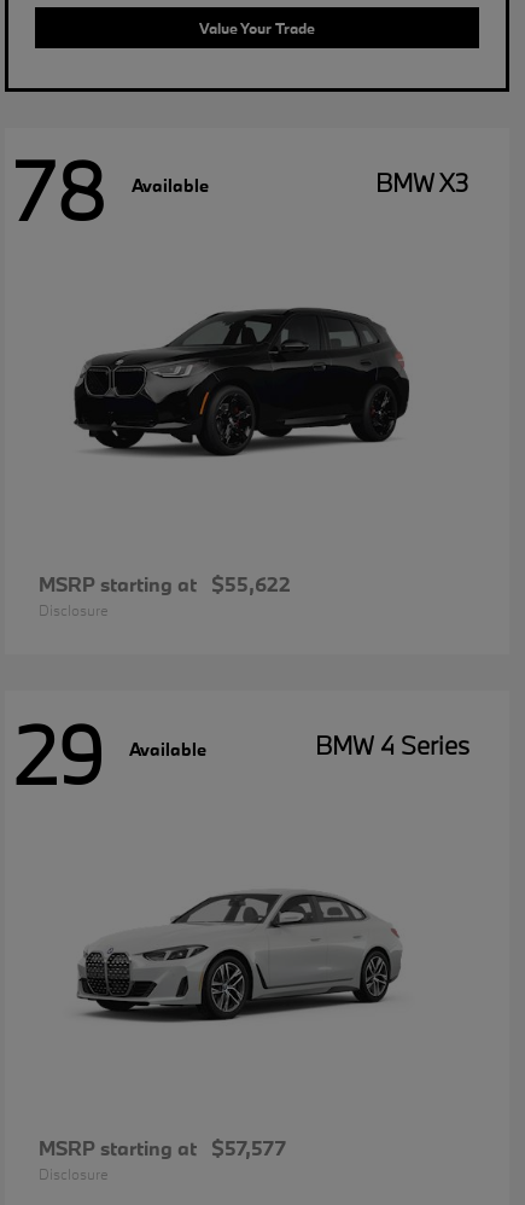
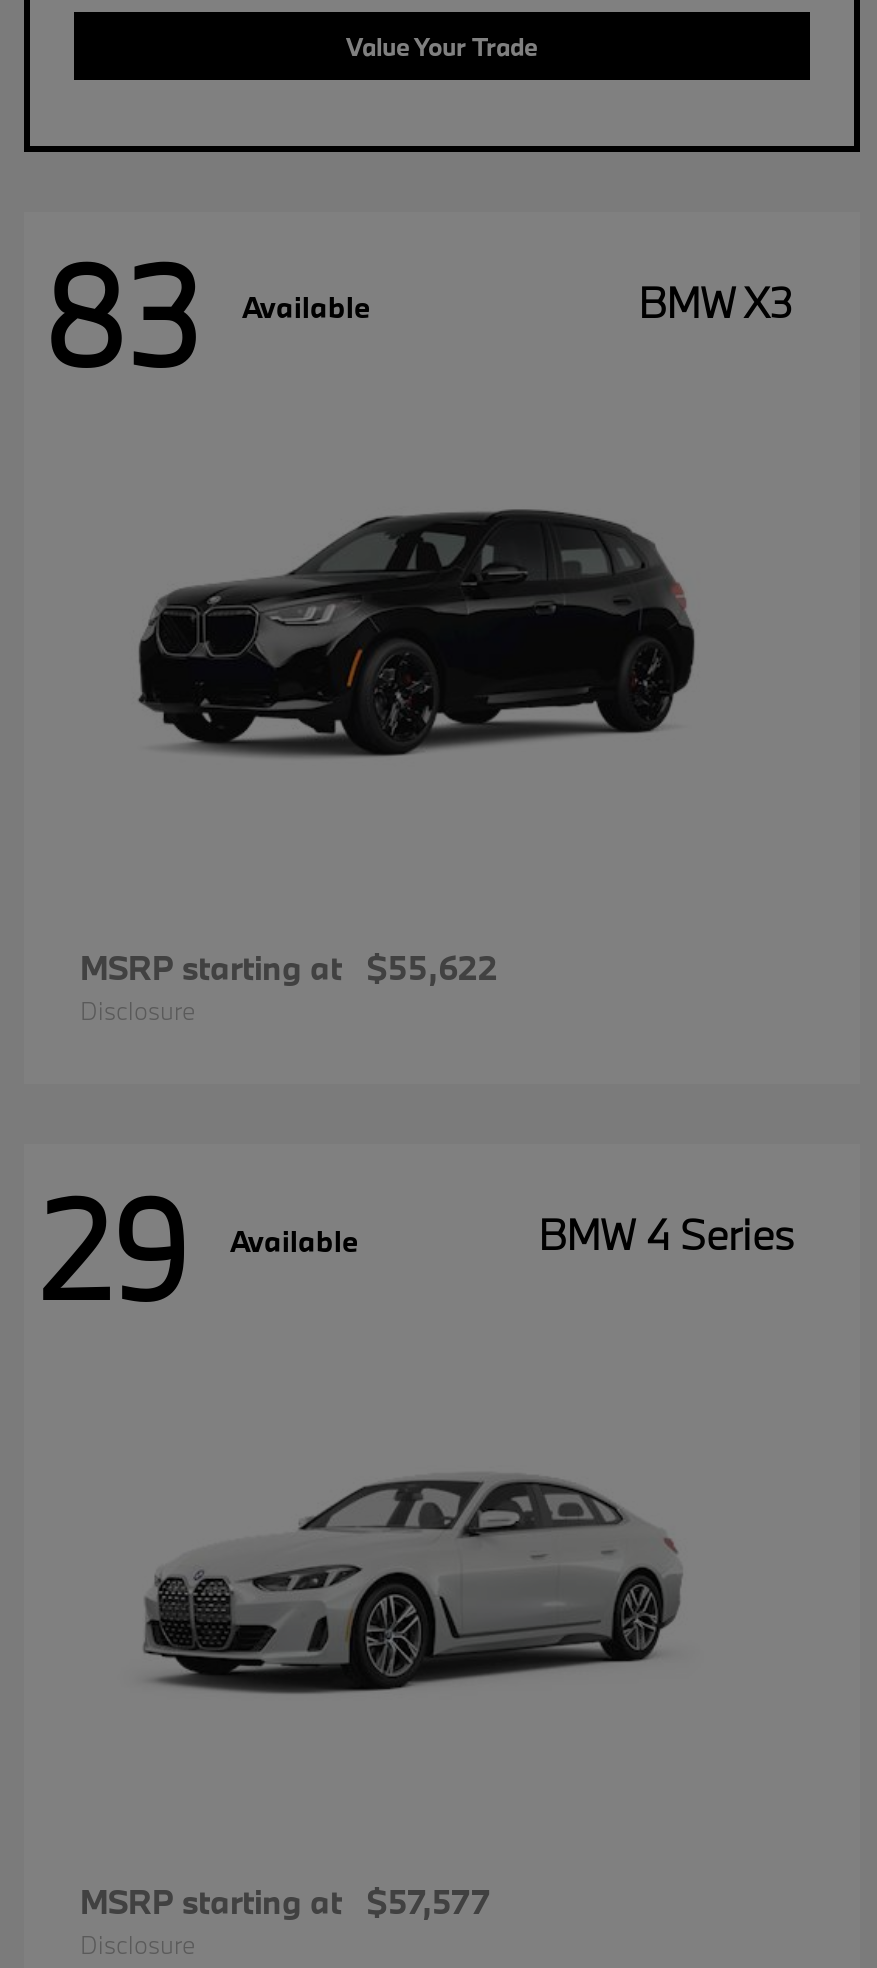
[14,138,209,243] 78 Available -> [40,229,370,403] 83 Available

